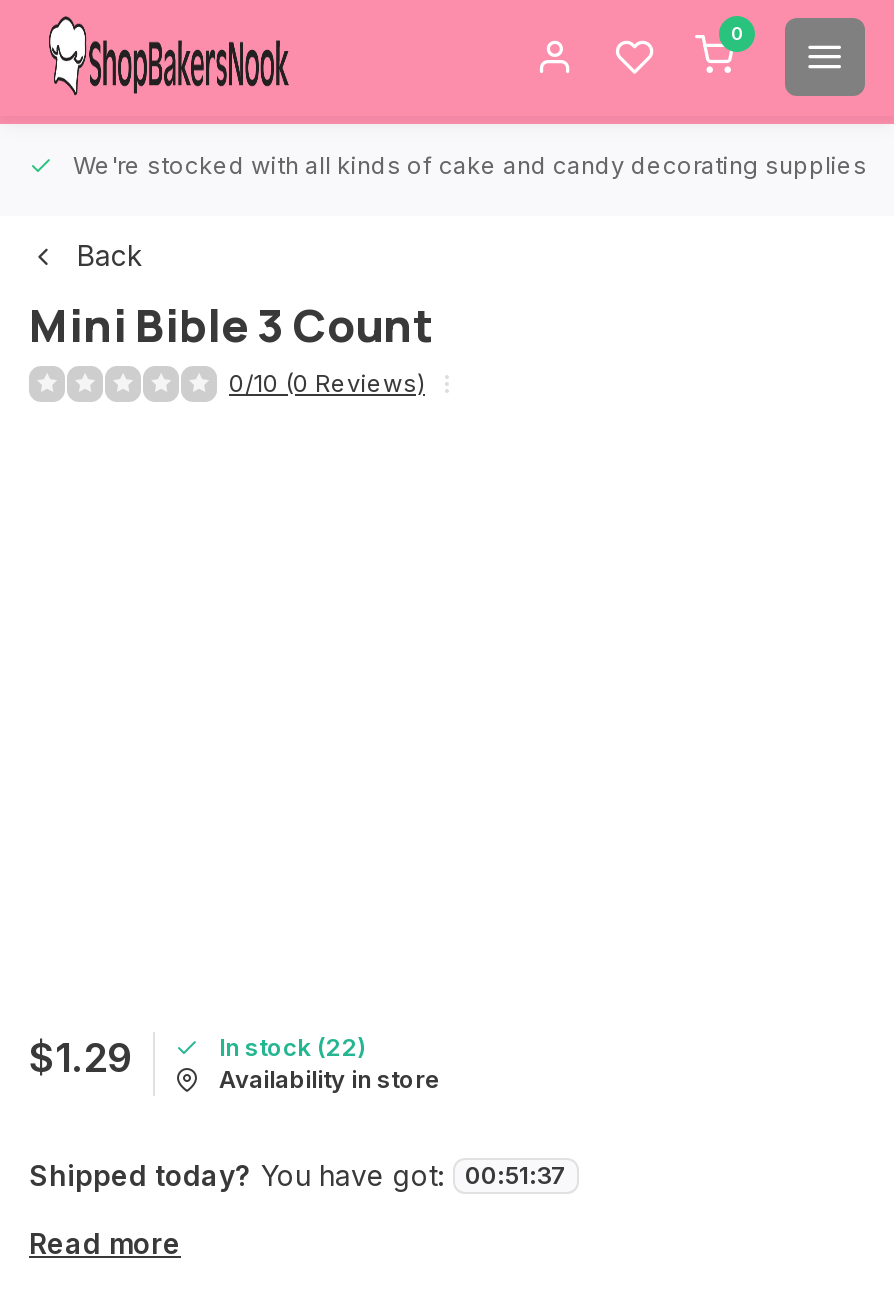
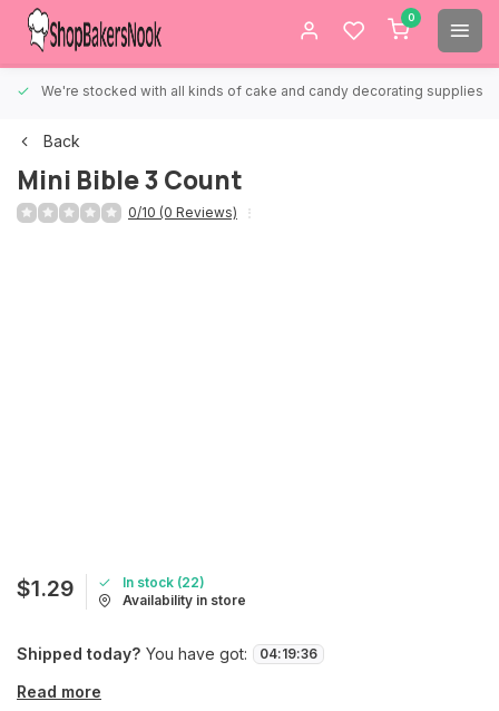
[29,1158,567,1192] Shipped today? You have got: 00:51:37 -> [17,644,317,663] Shipped today? You have got: 04:19:36

